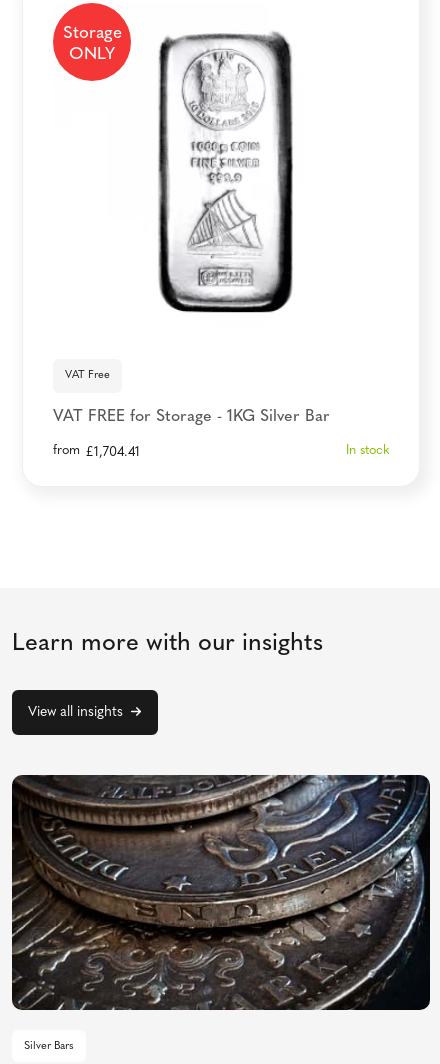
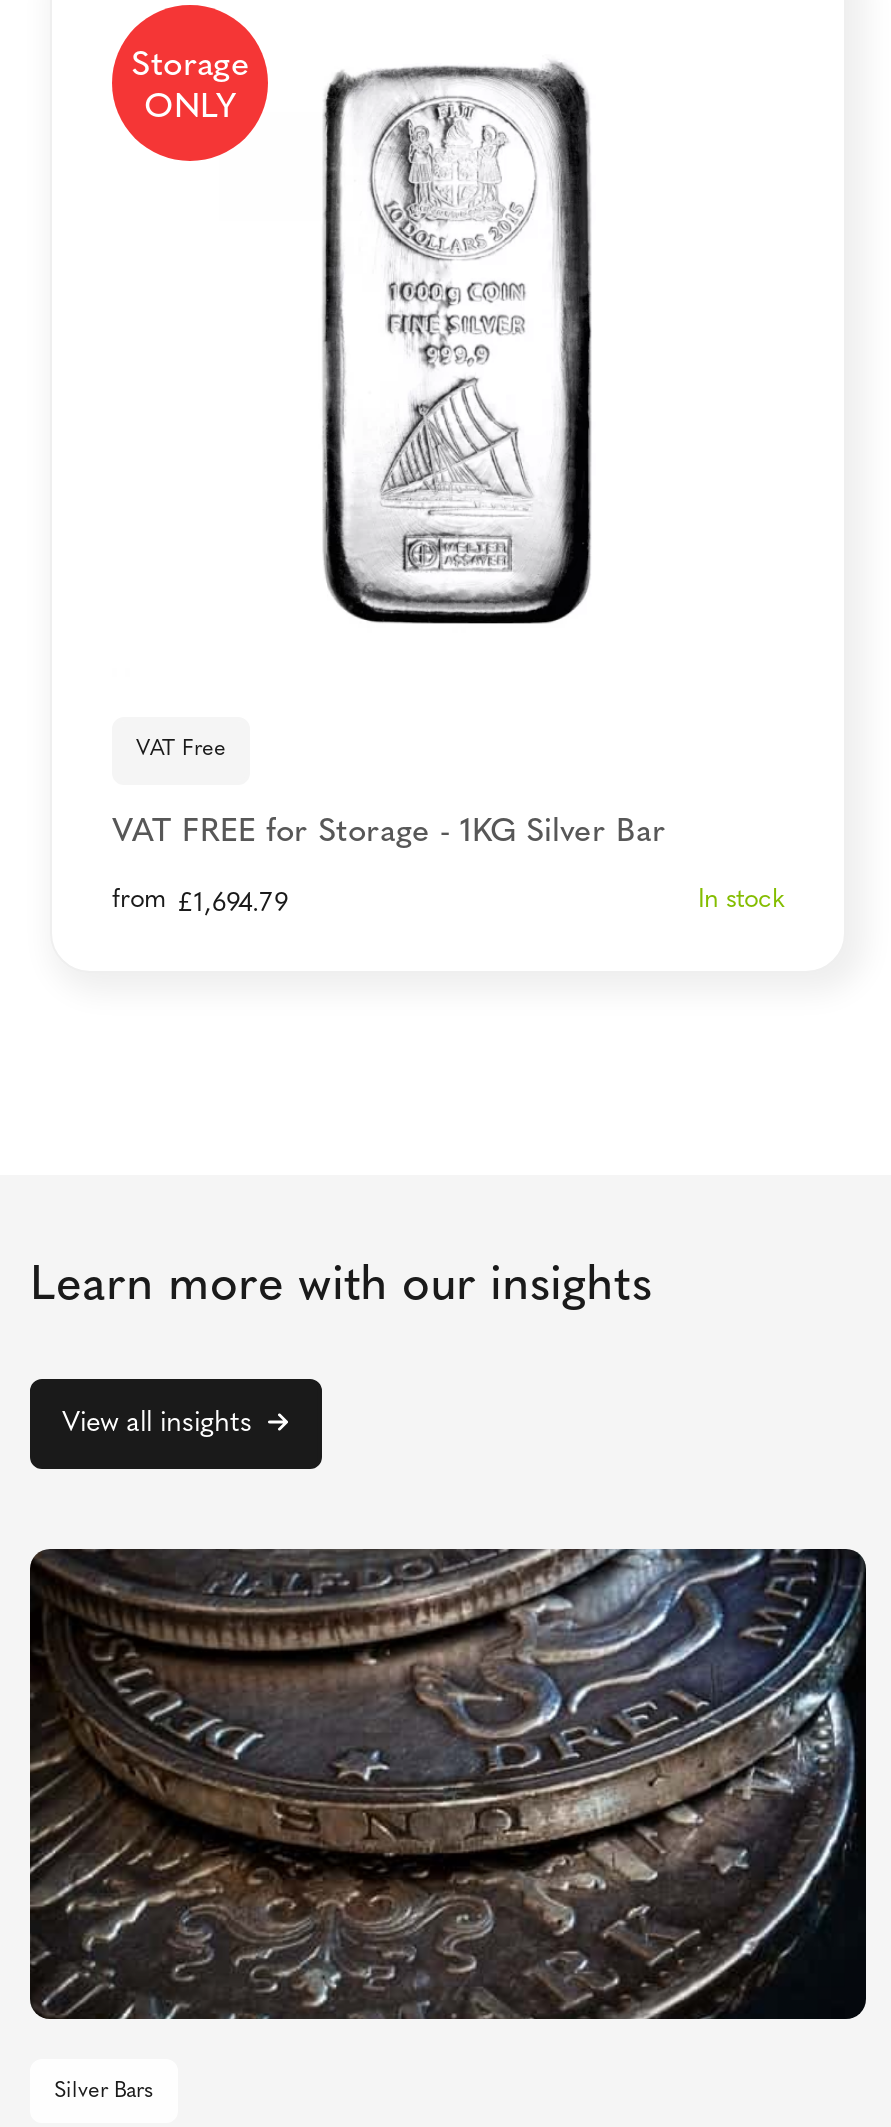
[53,443,140,458] from £1,704.41 -> [112,886,288,916] from £1,694.79

